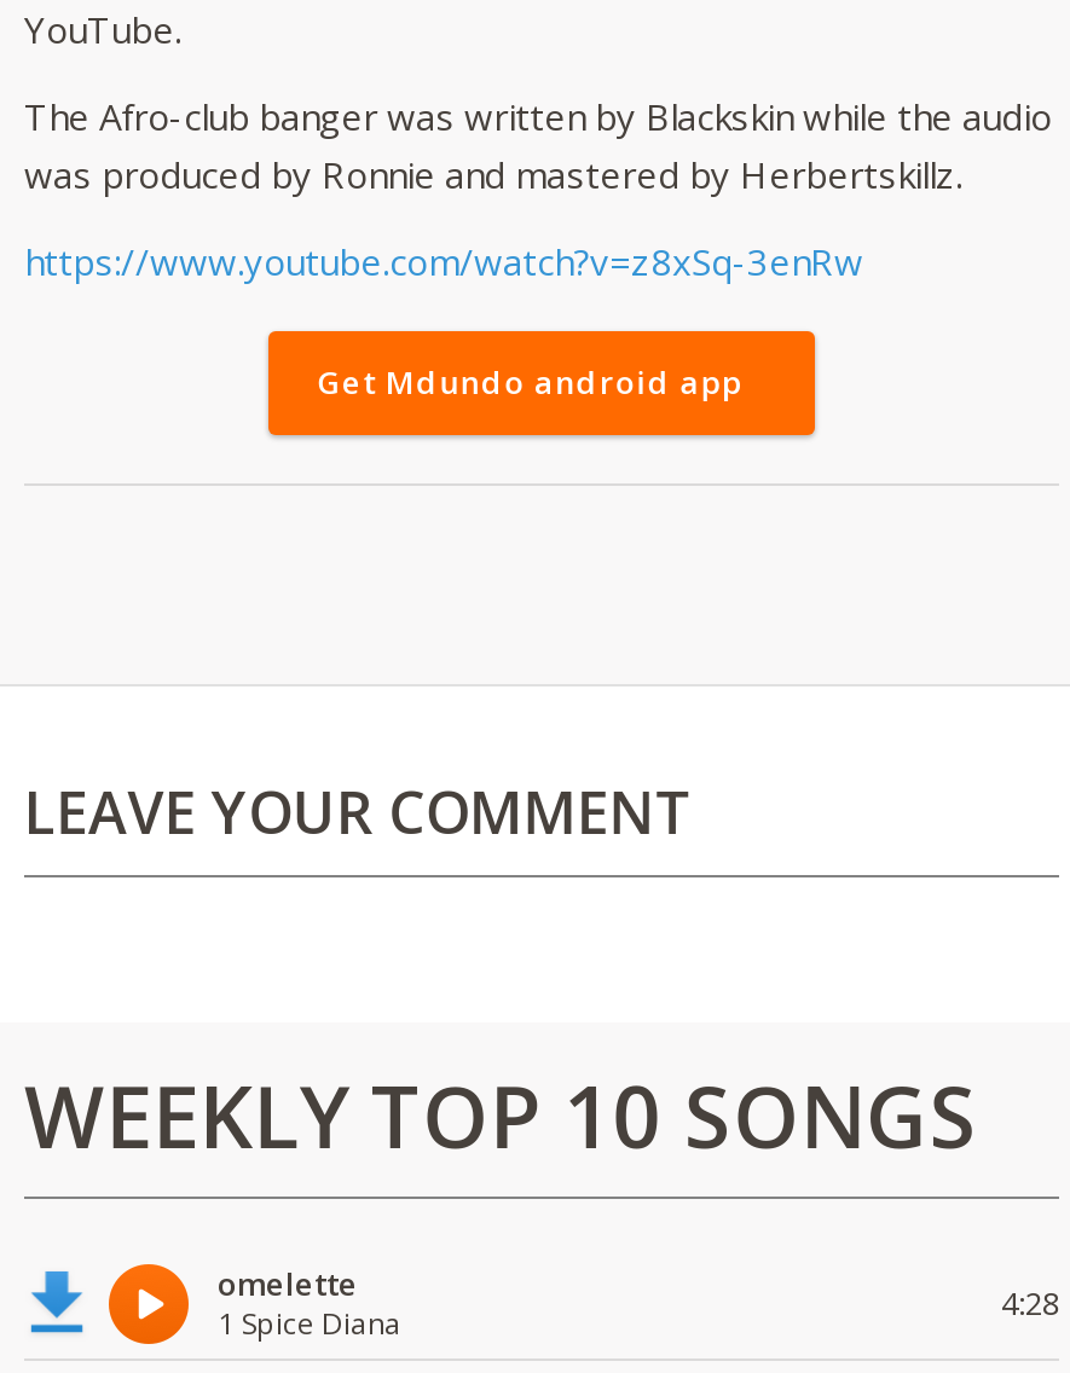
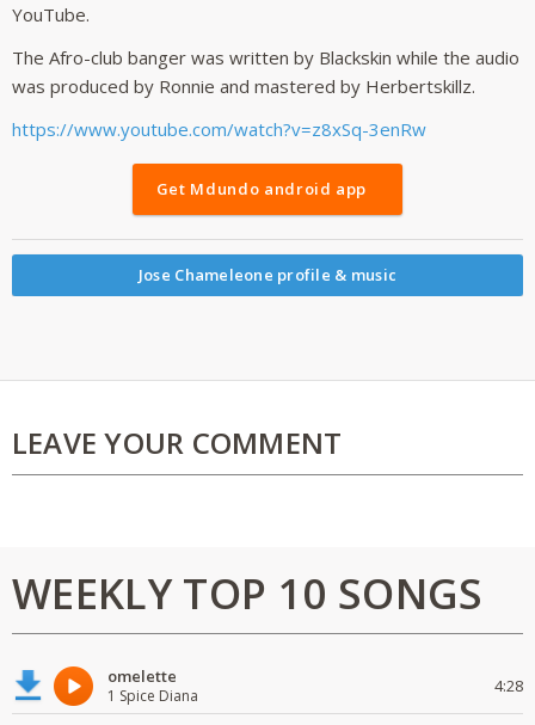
none -> [139,264,396,285] Jose Chameleone profile & music

